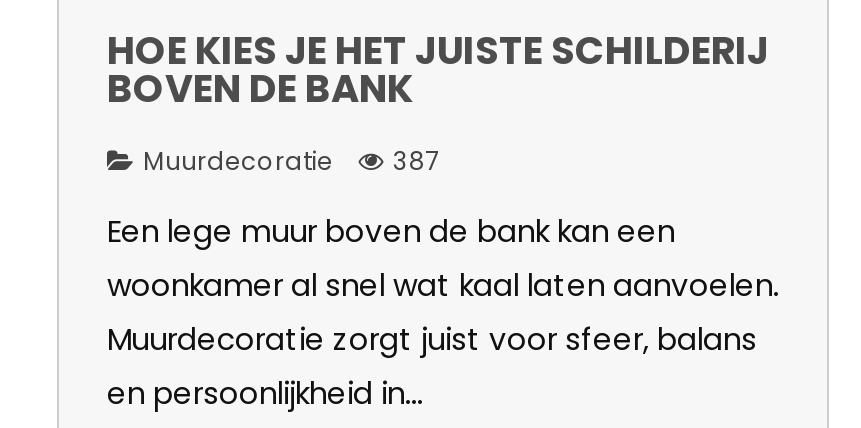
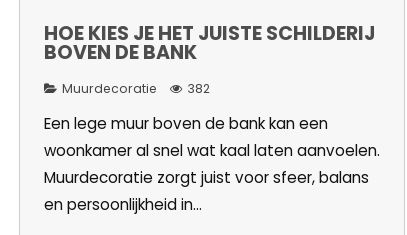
[143,144,439,178] Muurdecoratie 387 -> [62,80,210,97] Muurdecoratie 382

